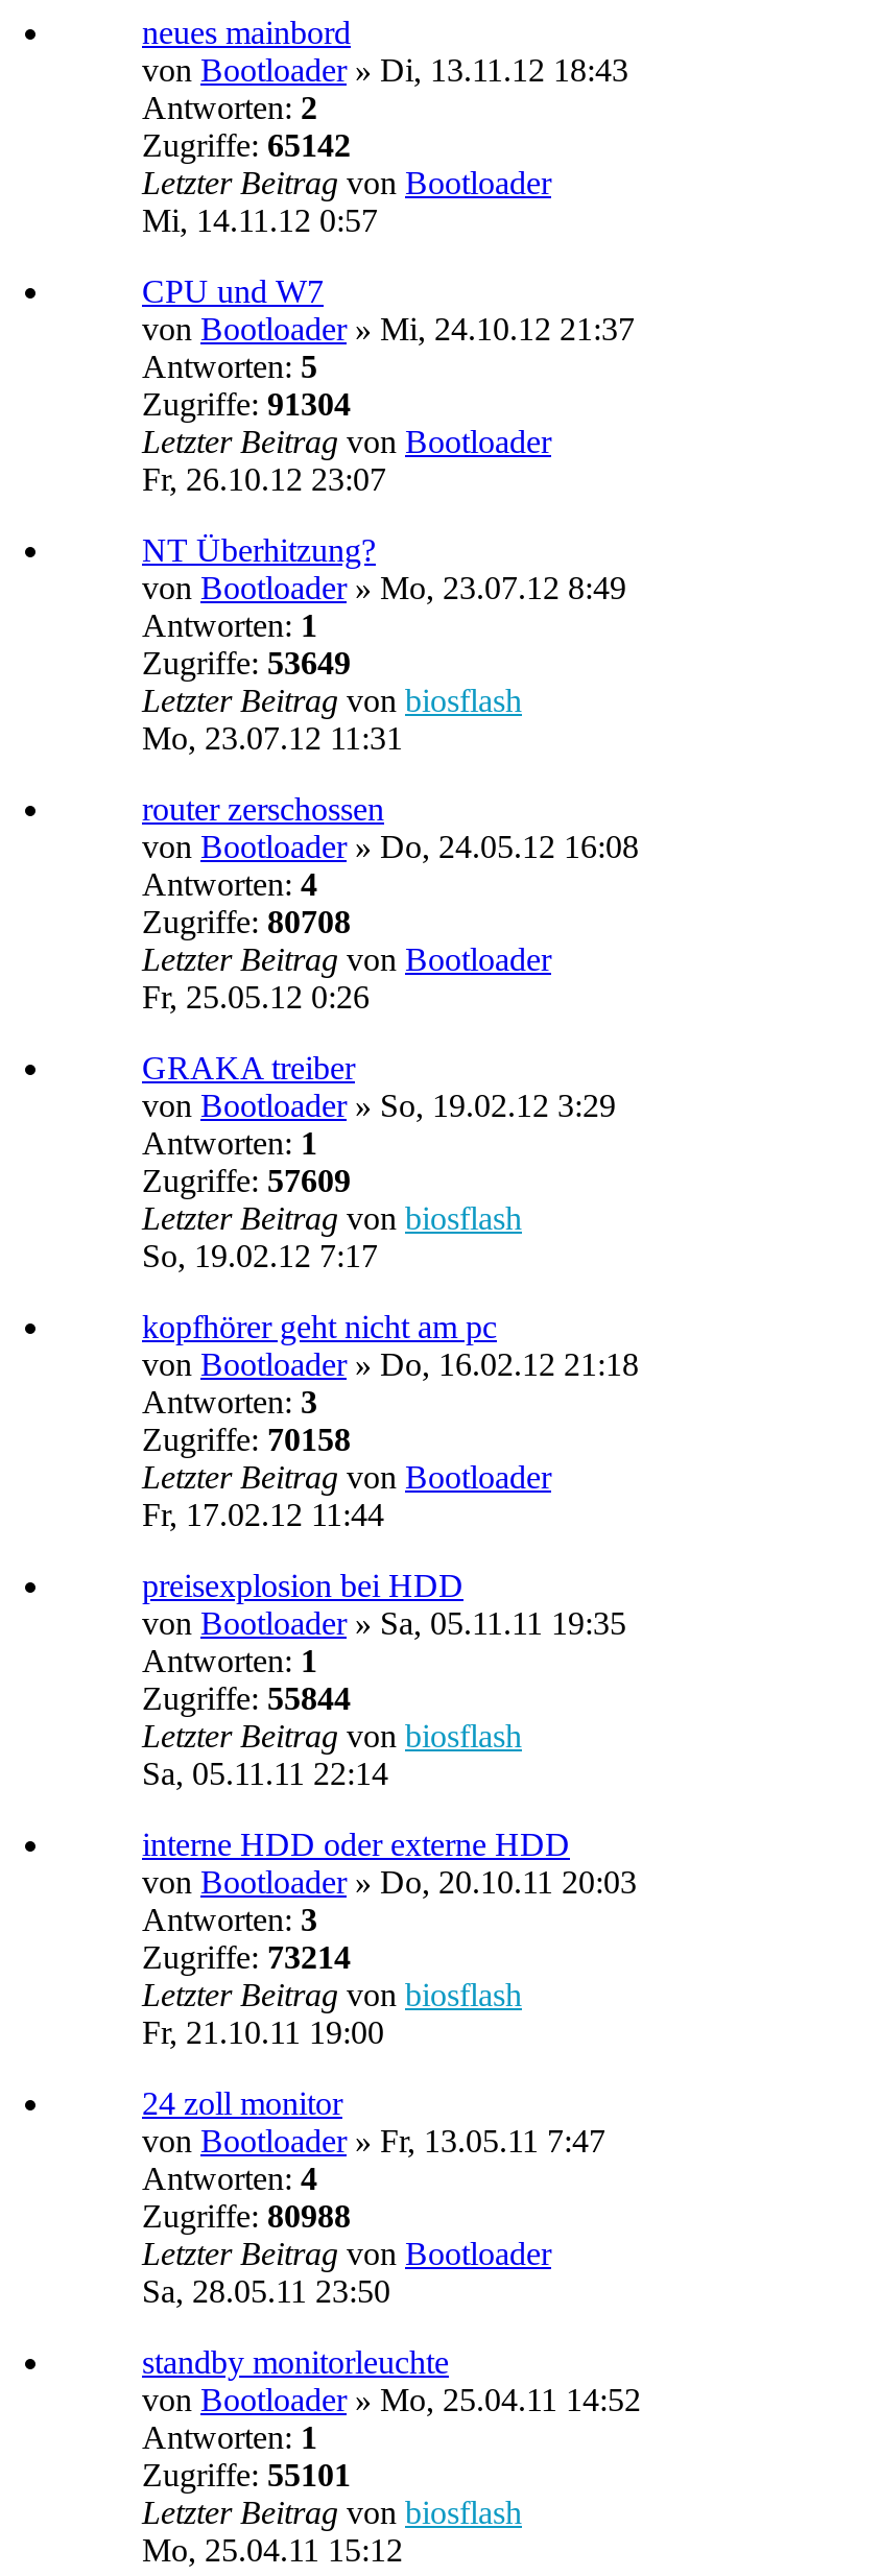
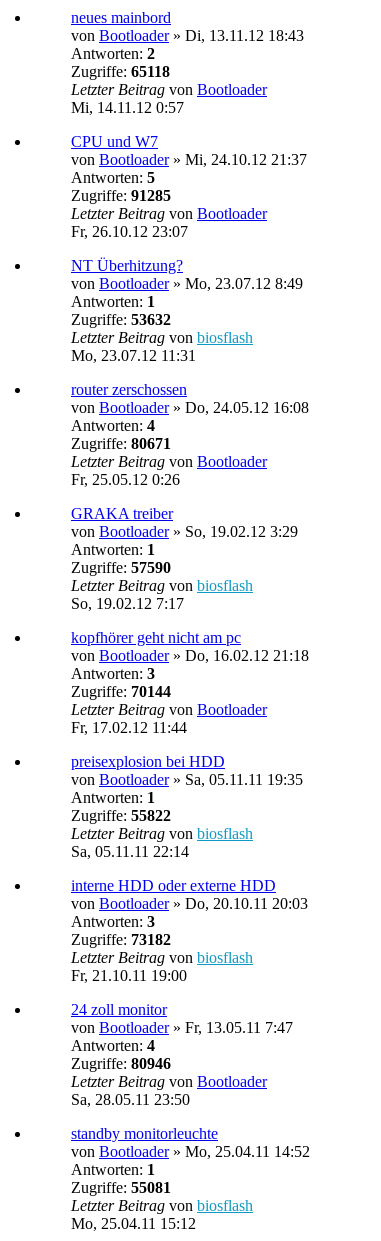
[142,127,351,162] Zugriffe: 65142 -> [71,63,170,80] Zugriffe: 65118
[142,386,351,421] Zugriffe: 91304 -> [71,187,171,204] Zugriffe: 91285
[142,644,351,680] Zugriffe: 53649 -> [71,311,171,328] Zugriffe: 53632
[142,903,351,939] Zugriffe: 80708 -> [71,435,171,452] Zugriffe: 80671
[142,1162,351,1198] Zugriffe: 57609 -> [71,559,171,576] Zugriffe: 57590
[142,1421,351,1456] Zugriffe: 70158 -> [71,683,171,700] Zugriffe: 70144
[142,1680,351,1715] Zugriffe: 55844 -> [71,807,171,824] Zugriffe: 55822
[142,1939,351,1974] Zugriffe: 73214 -> [71,931,171,948] Zugriffe: 73182
[142,2198,351,2233] Zugriffe: 80988 -> [71,1055,171,1072] Zugriffe: 80946
[142,2456,351,2492] Zugriffe: 55101 -> [71,1179,171,1196] Zugriffe: 55081

